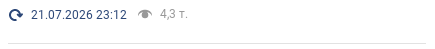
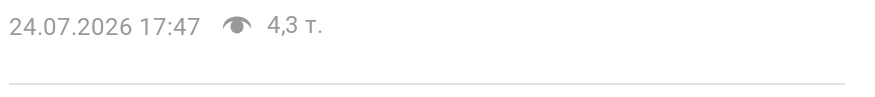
[31,8,127,22] 21.07.2026 23:12 -> [9,12,201,40] 24.07.2026 17:47

